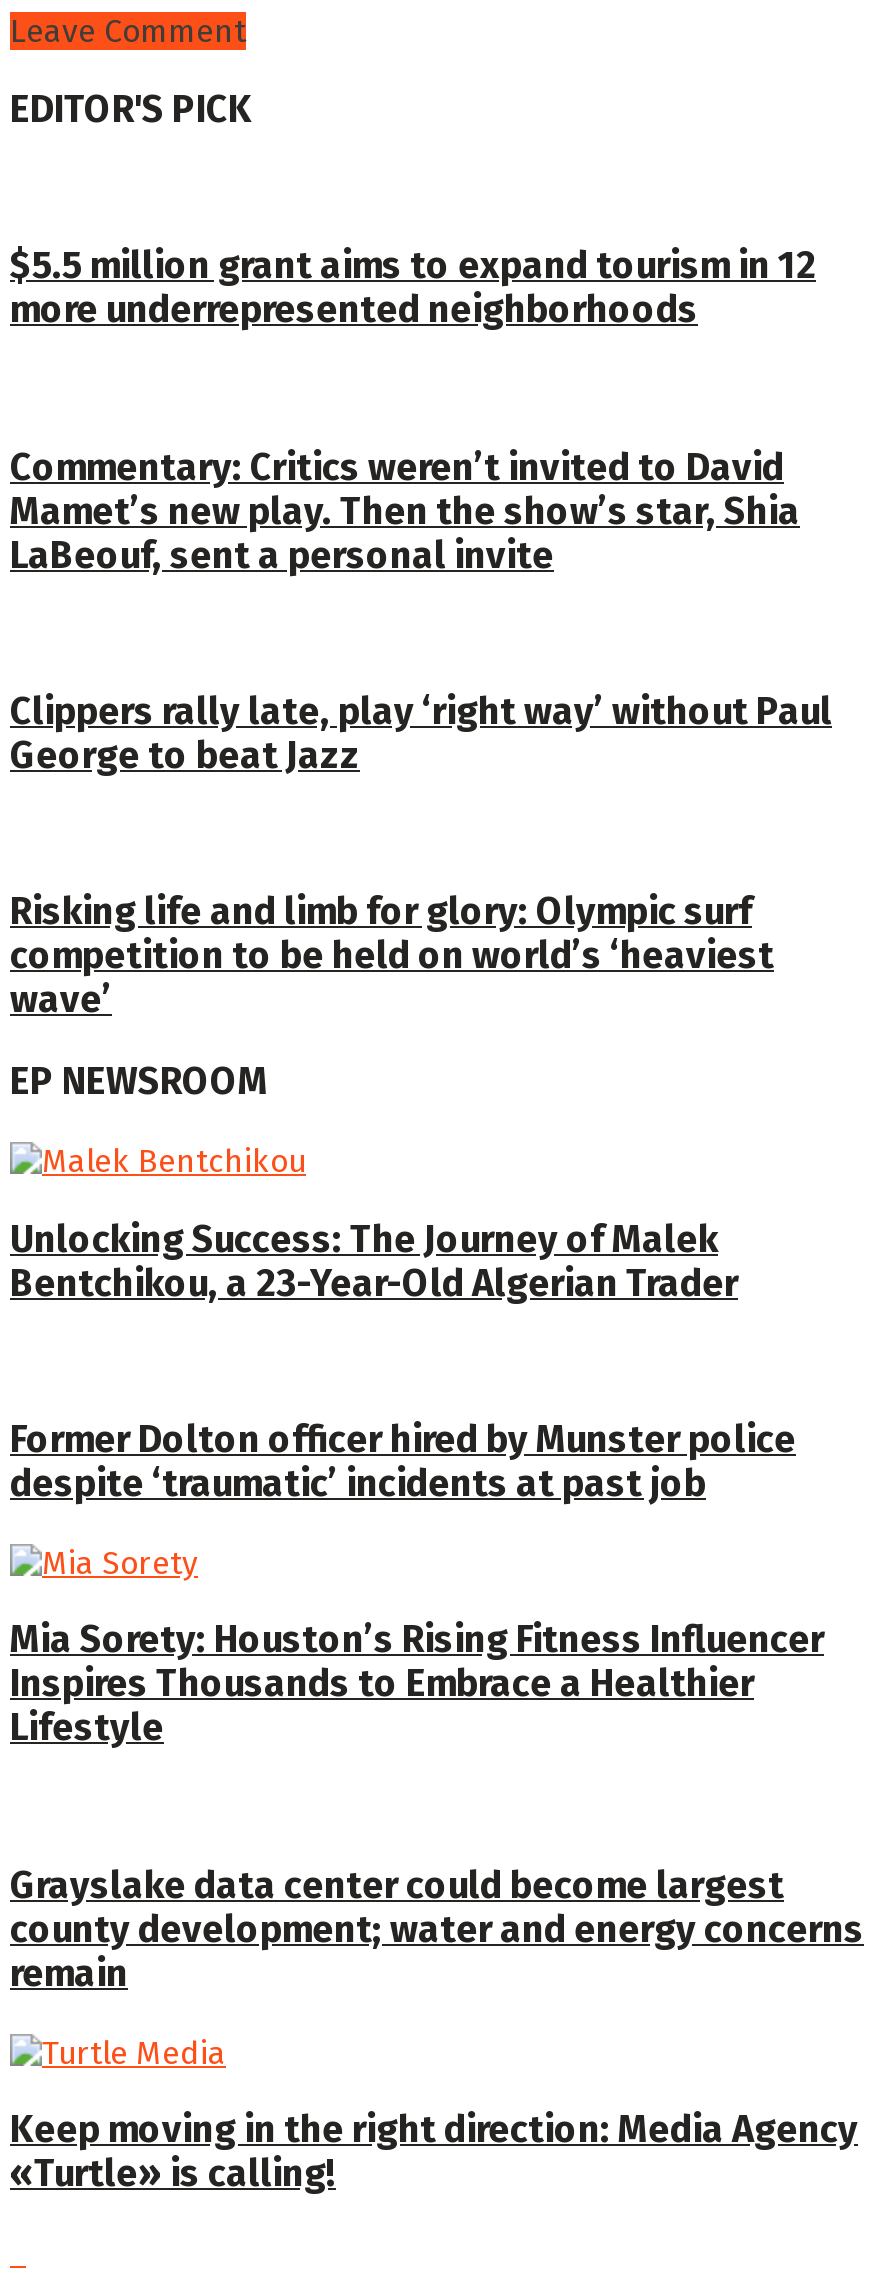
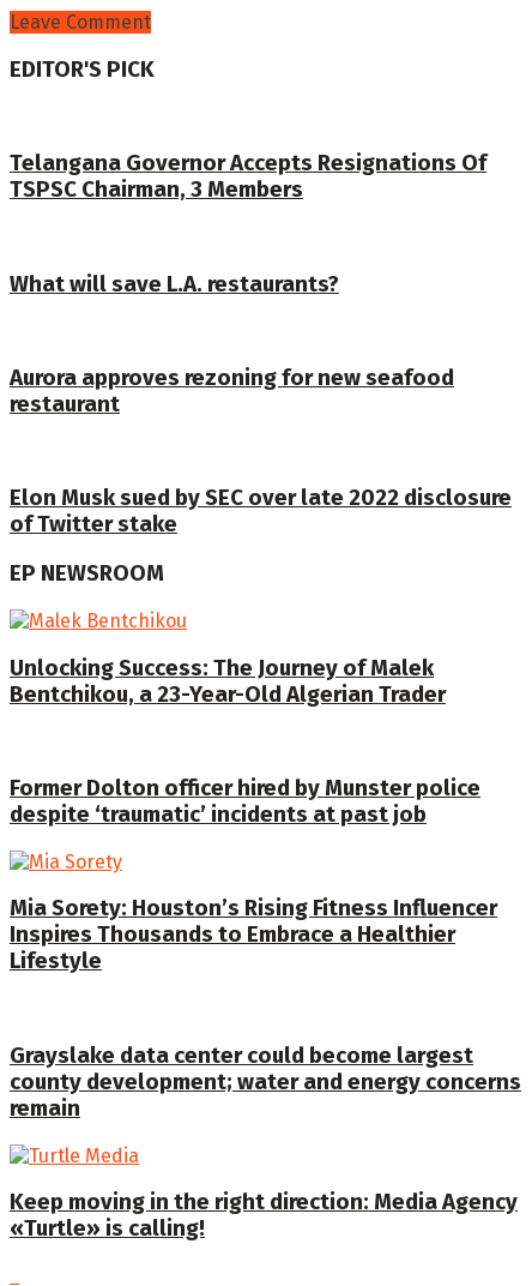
[10,244,816,332] $5.5 million grant aims to expand tourism in 12 | more underrepresented neighborhoods -> [10,150,486,203] Telangana Governor Accepts Resignations Of | TSPSC Chairman, 3 Members
[10,445,800,577] Commentary: Critics weren’t invited to David | Mamet’s new play. Then the show’s star, Shia | LaBeouf, sent a personal invite -> [10,271,339,297] What will save L.A. restaurants?
[10,690,832,778] Clippers rally late, play ‘right way’ without Paul | George to beat Jazz -> [10,365,454,417] Aurora approves rezoning for new seafood | restaurant
[10,891,774,1023] Risking life and limb for glory: Olympic surf | competition to be held on world’s ‘heaviest | wave’ -> [10,485,512,538] Elon Musk sued by SEC over late 2022 disclosure | of Twitter stake

